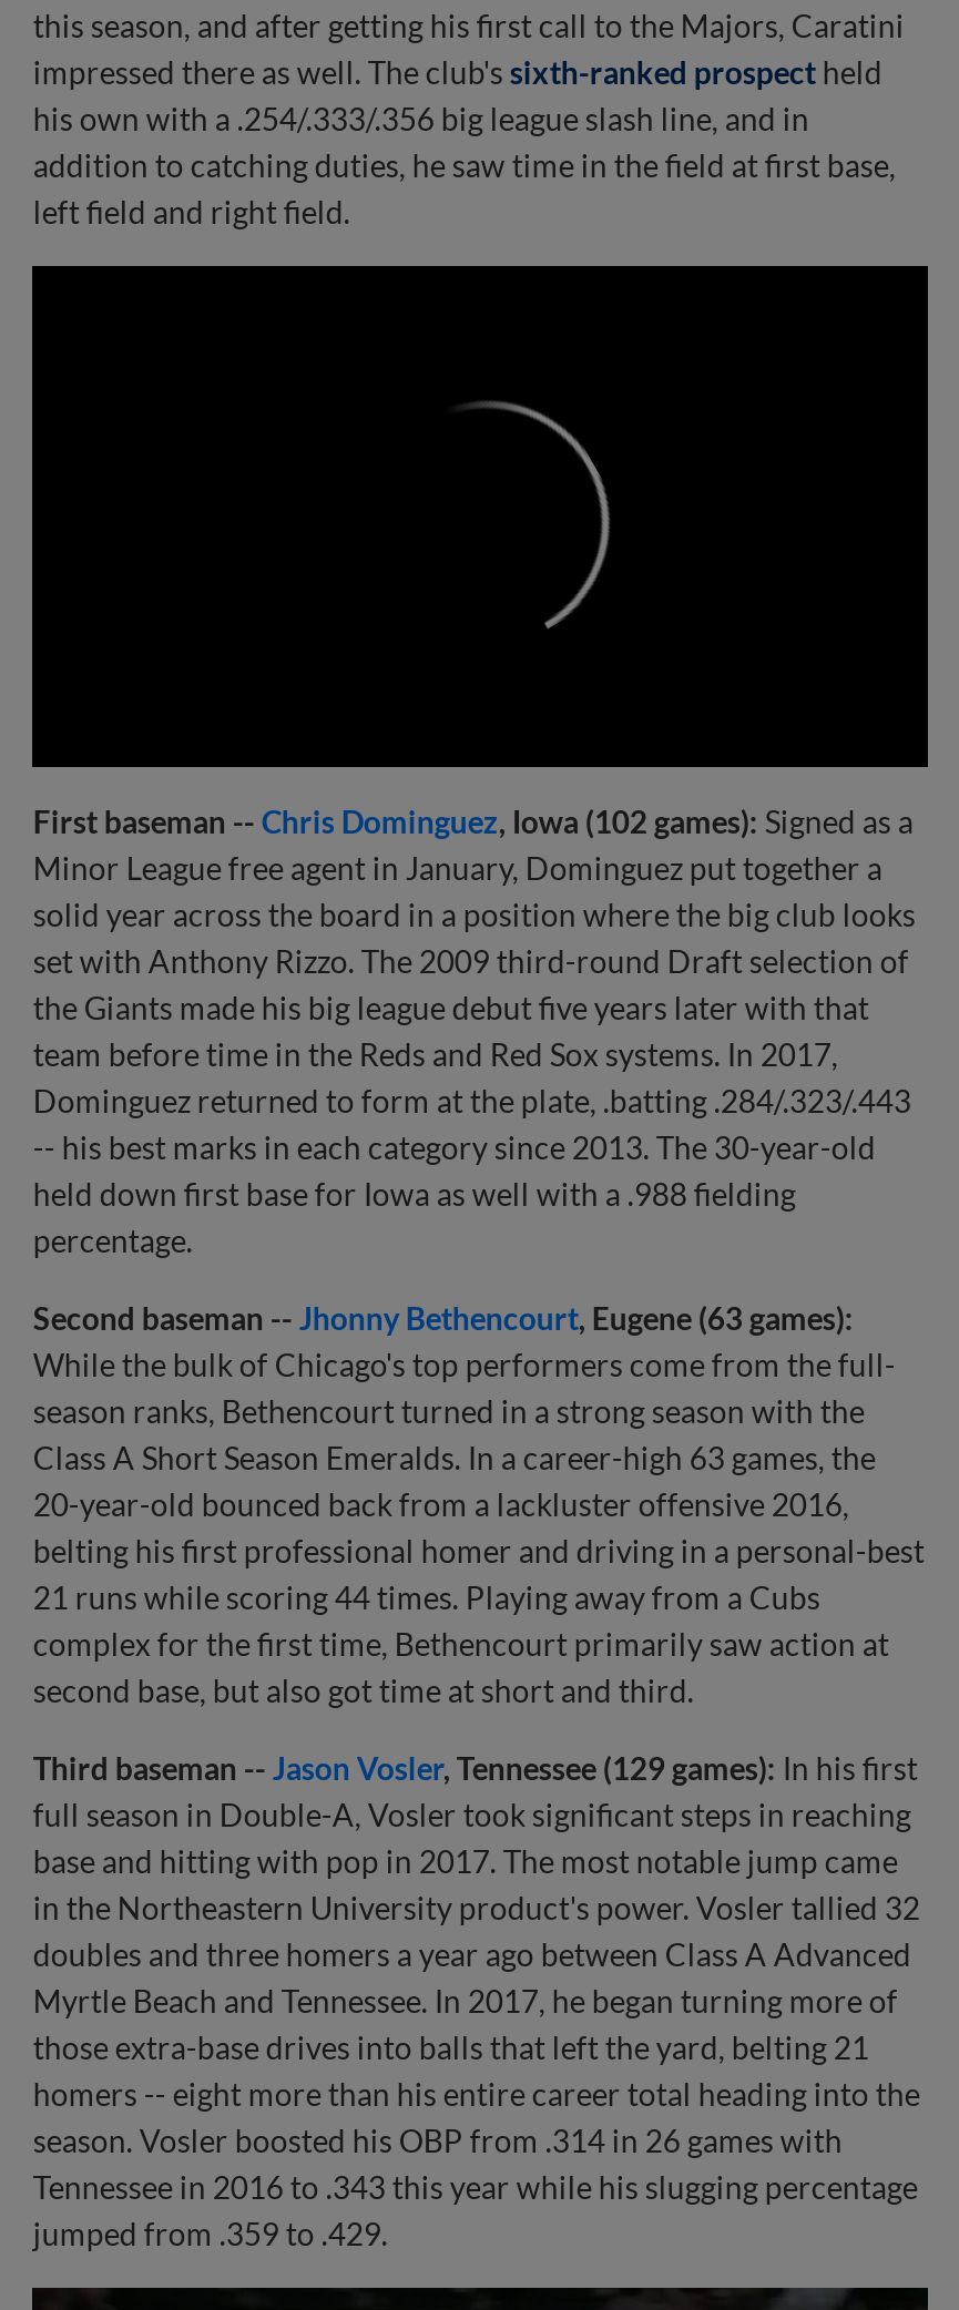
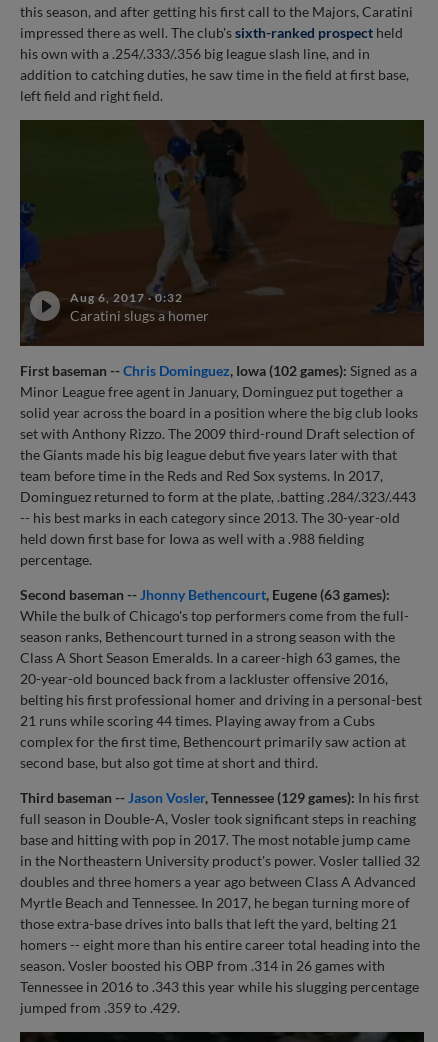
none -> [19,120,424,346] [image] | Aug 6, 2017 · 0:32 | Caratini slugs a homer

